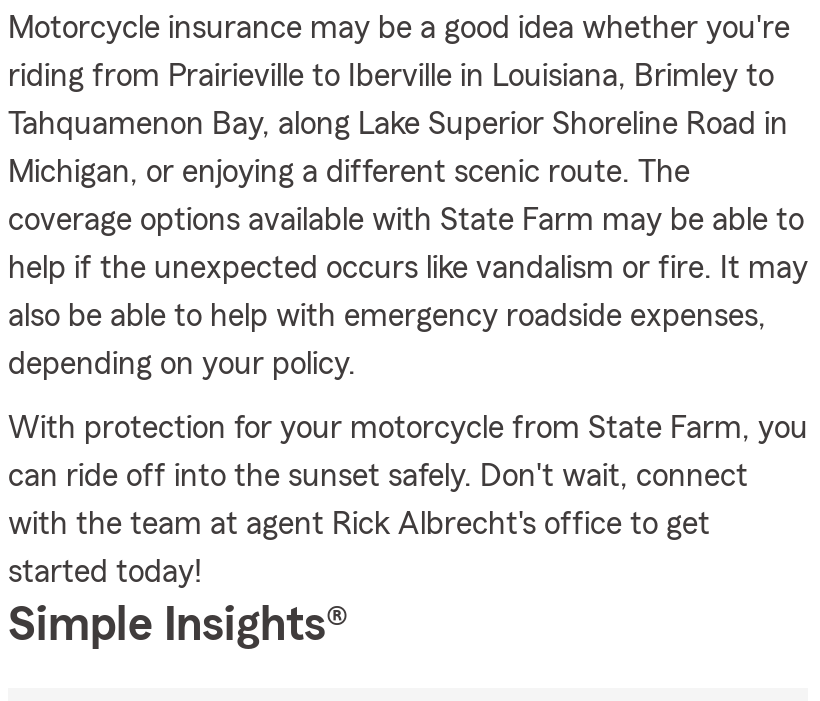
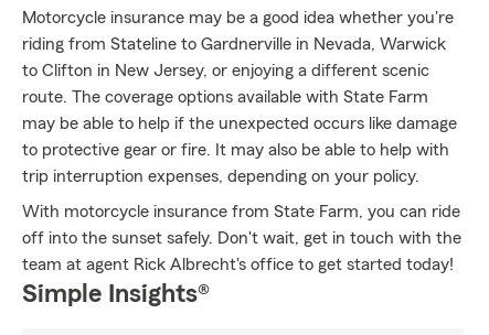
[8,60,808,588] riding from Prairieville to Iberville in Louisiana, Brimley to | Tahquamenon Bay, along Lake Superior Shoreline Road in | Michigan, or enjoying a different scenic route. The | coverage options available with State Farm may be able to | help if the unexpected occurs like vandalism or fire. It may | also be able to help with emergency roadside expenses, | depending on your policy. | With protection for your motorcycle from State Farm, you | can ride off into the sunset safely. Don't wait, connect | with the team at agent Rick Albrecht's office to get | started today! -> [22,35,461,273] riding from Stateline to Gardnerville in Nevada, Warwick | to Clifton in New Jersey, or enjoying a different scenic | route. The coverage options available with State Farm | may be able to help if the unexpected occurs like damage | to protective gear or fire. It may also be able to help with | trip interruption expenses, depending on your policy. | With motorcycle insurance from State Farm, you can ride | off into the sunset safely. Don't wait, get in touch with the | team at agent Rick Albrecht's office to get started today!

